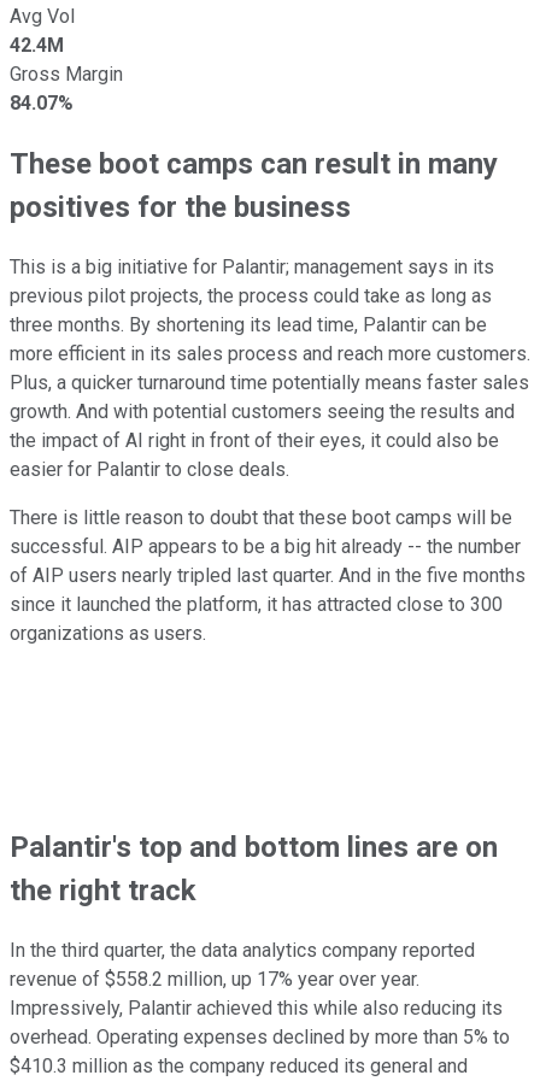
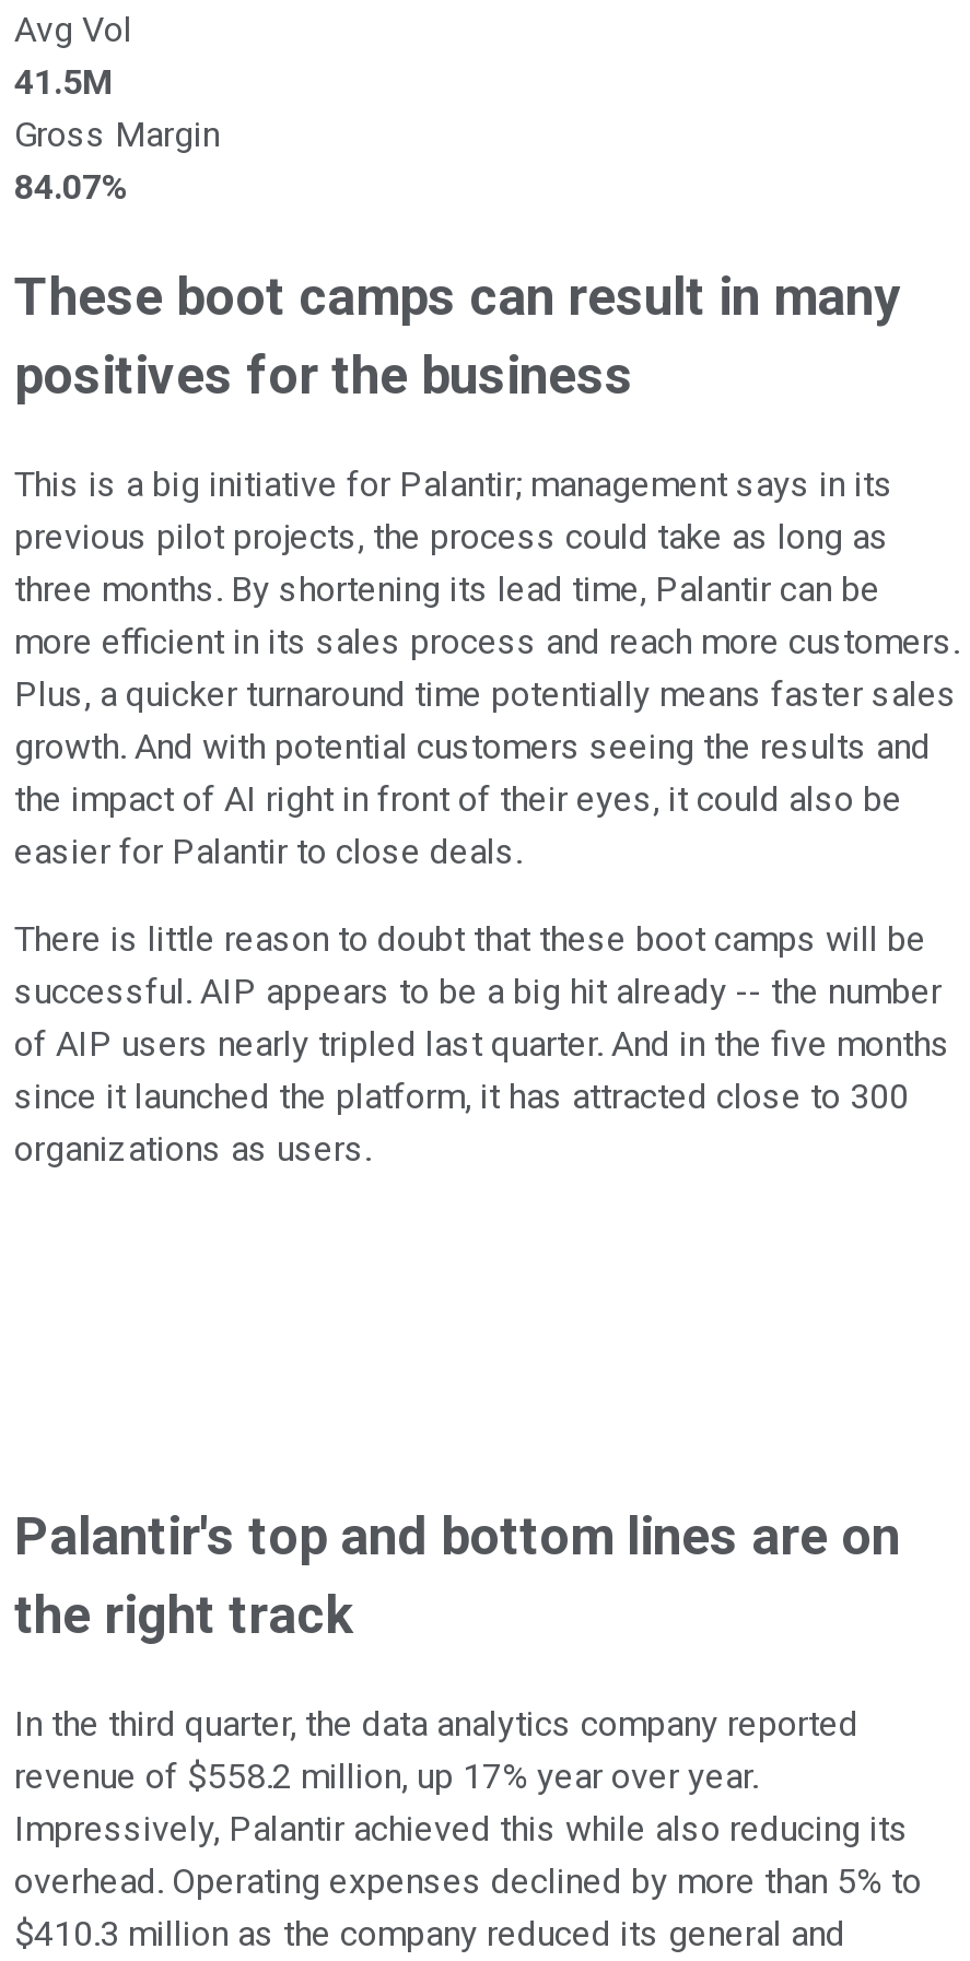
[10,33,64,56] 42.4M -> [14,61,113,102] 41.5M

